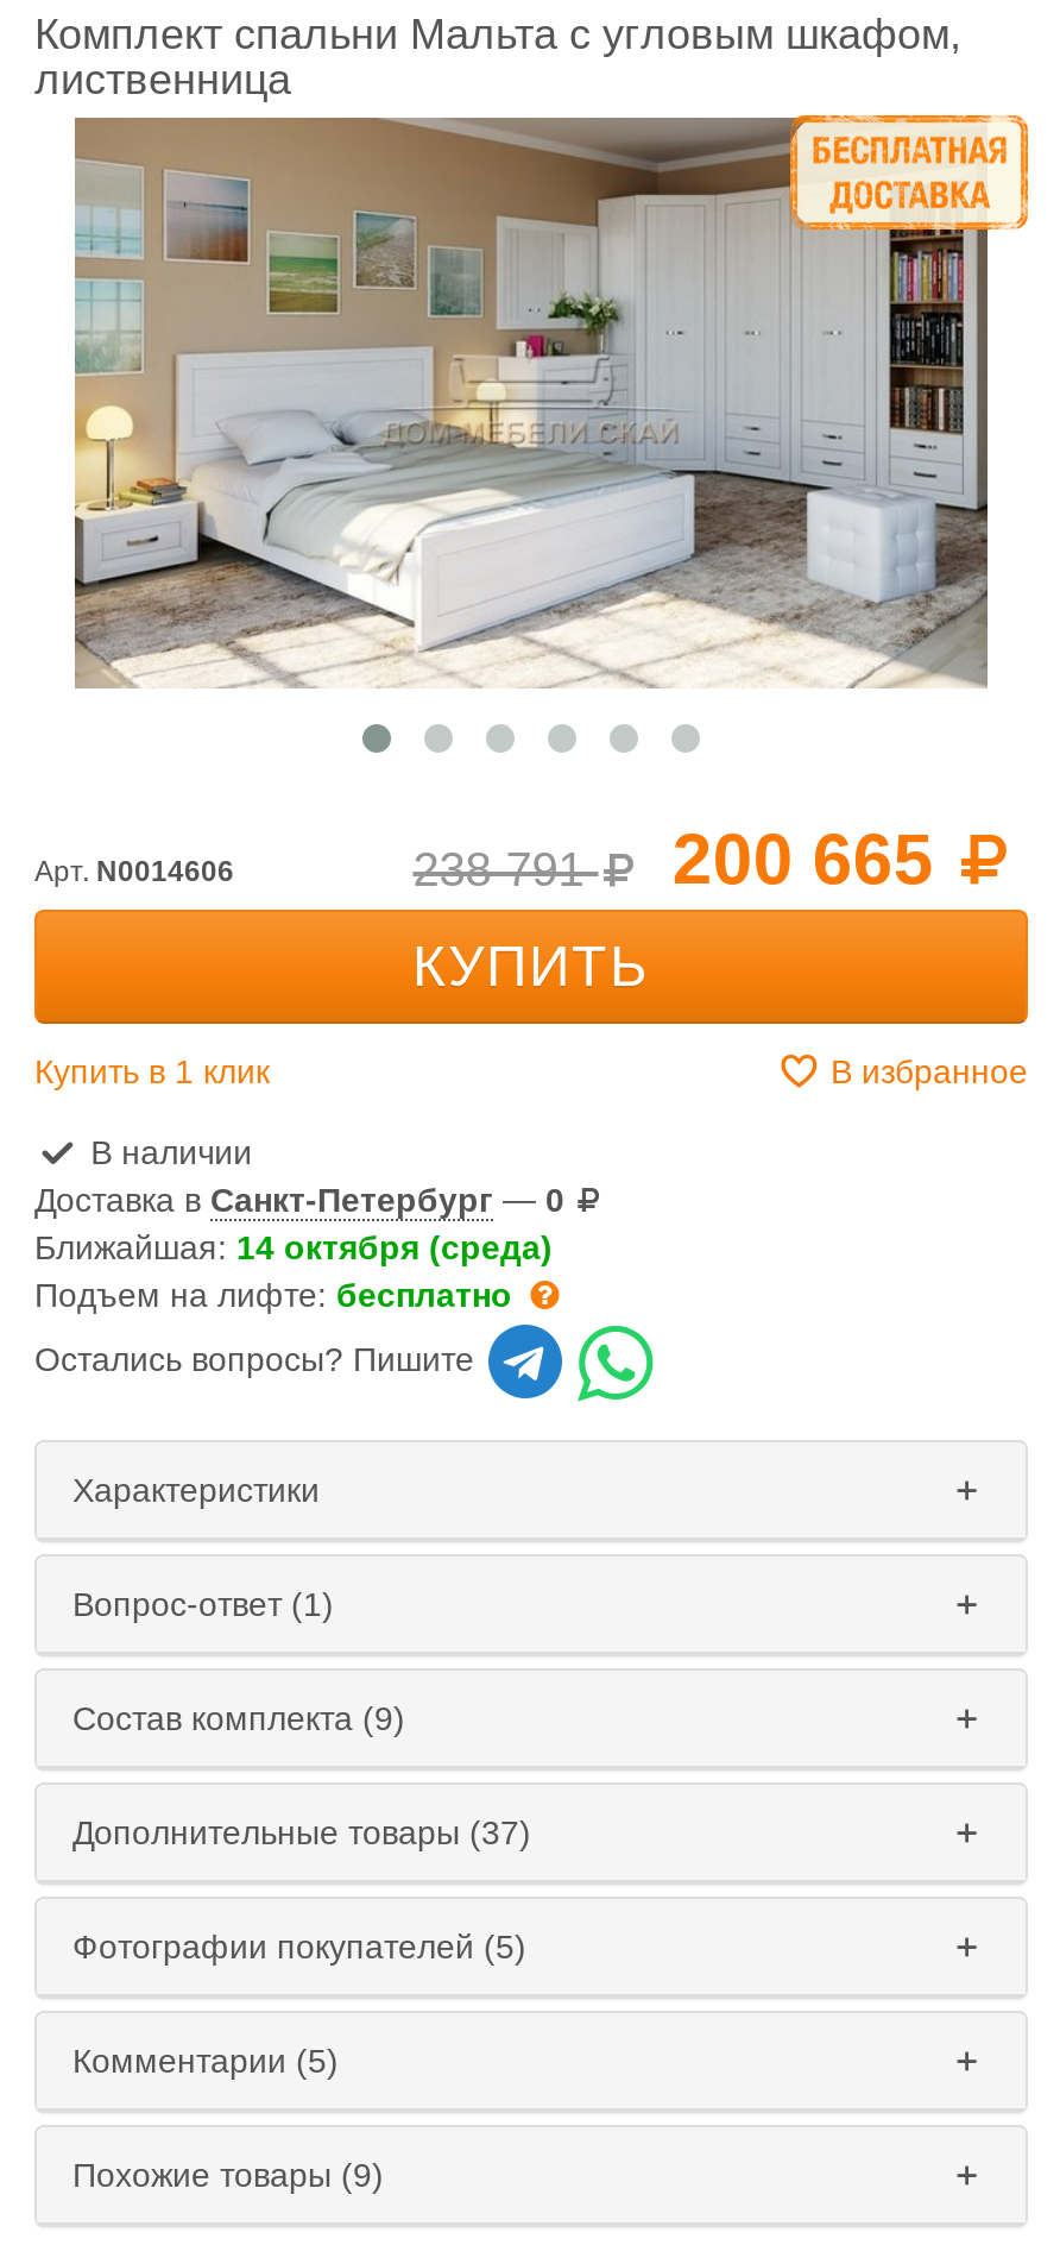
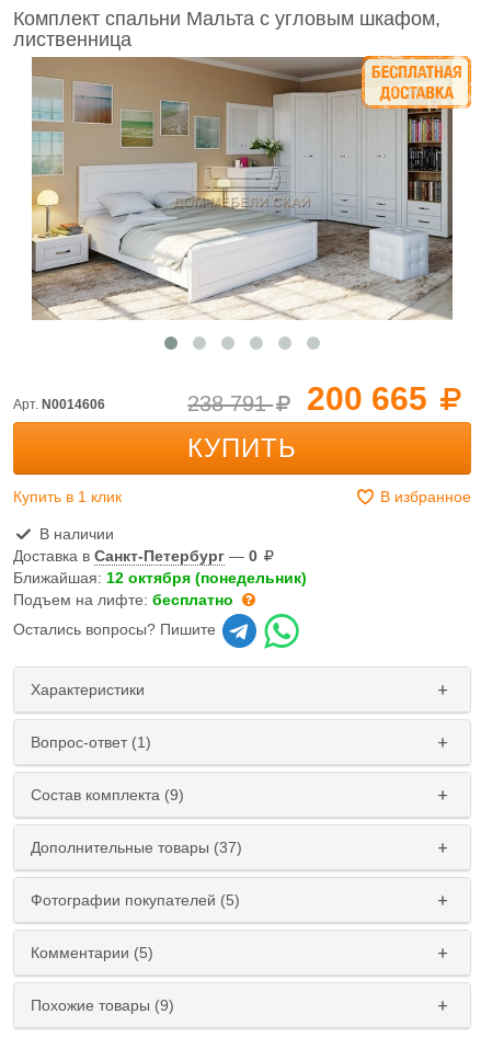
[34,1228,553,1266] Ближайшая: 14 октября (среда) -> [13,569,307,586] Ближайшая: 12 октября (понедельник)

